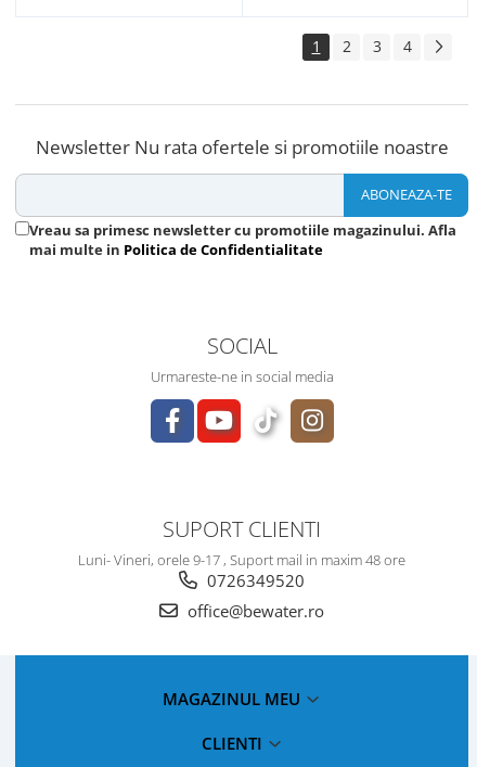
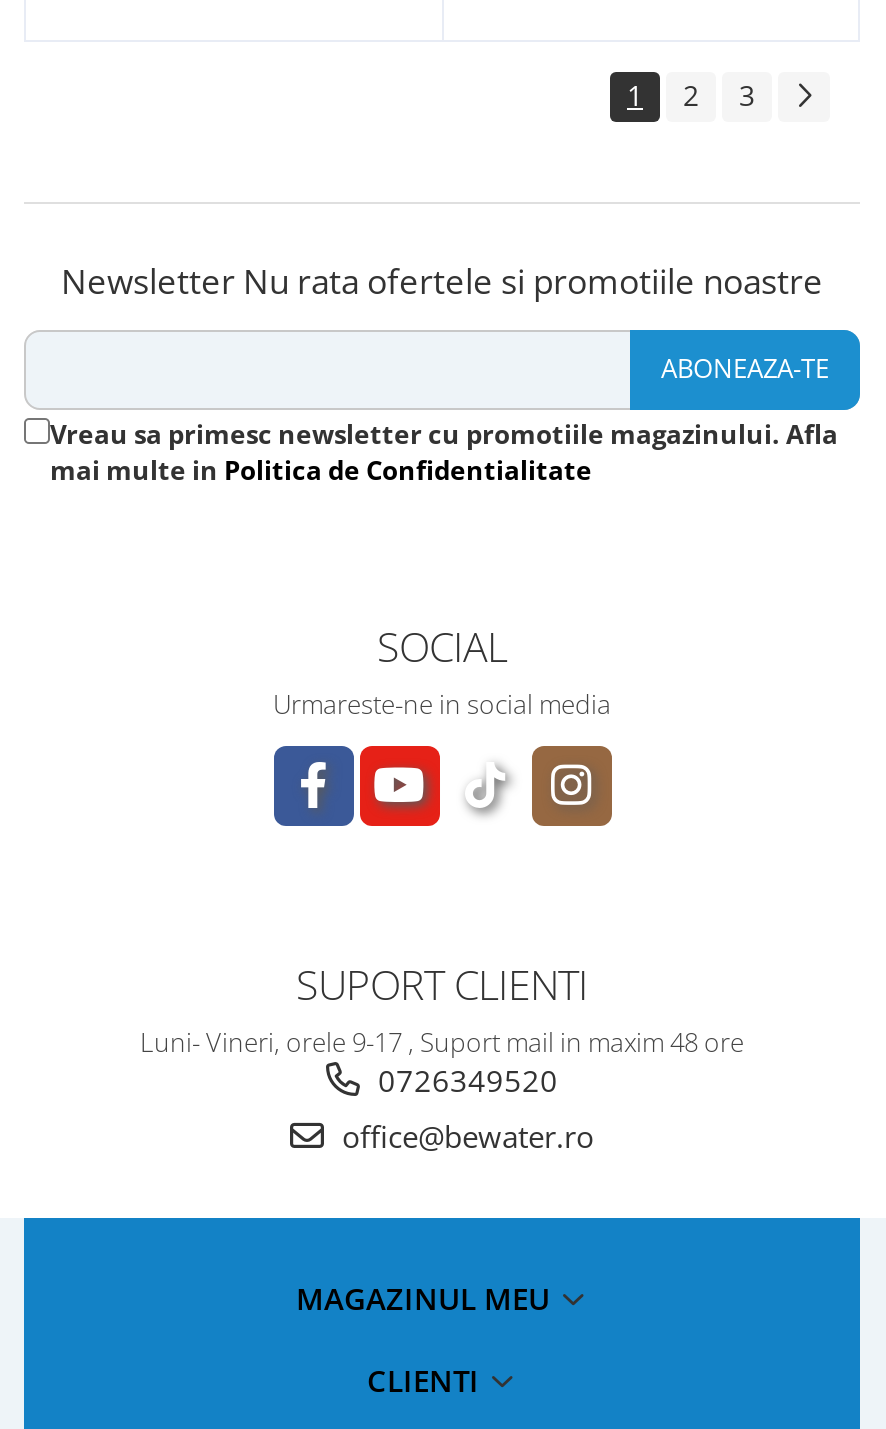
[403,36,411,56] 4 -> none

